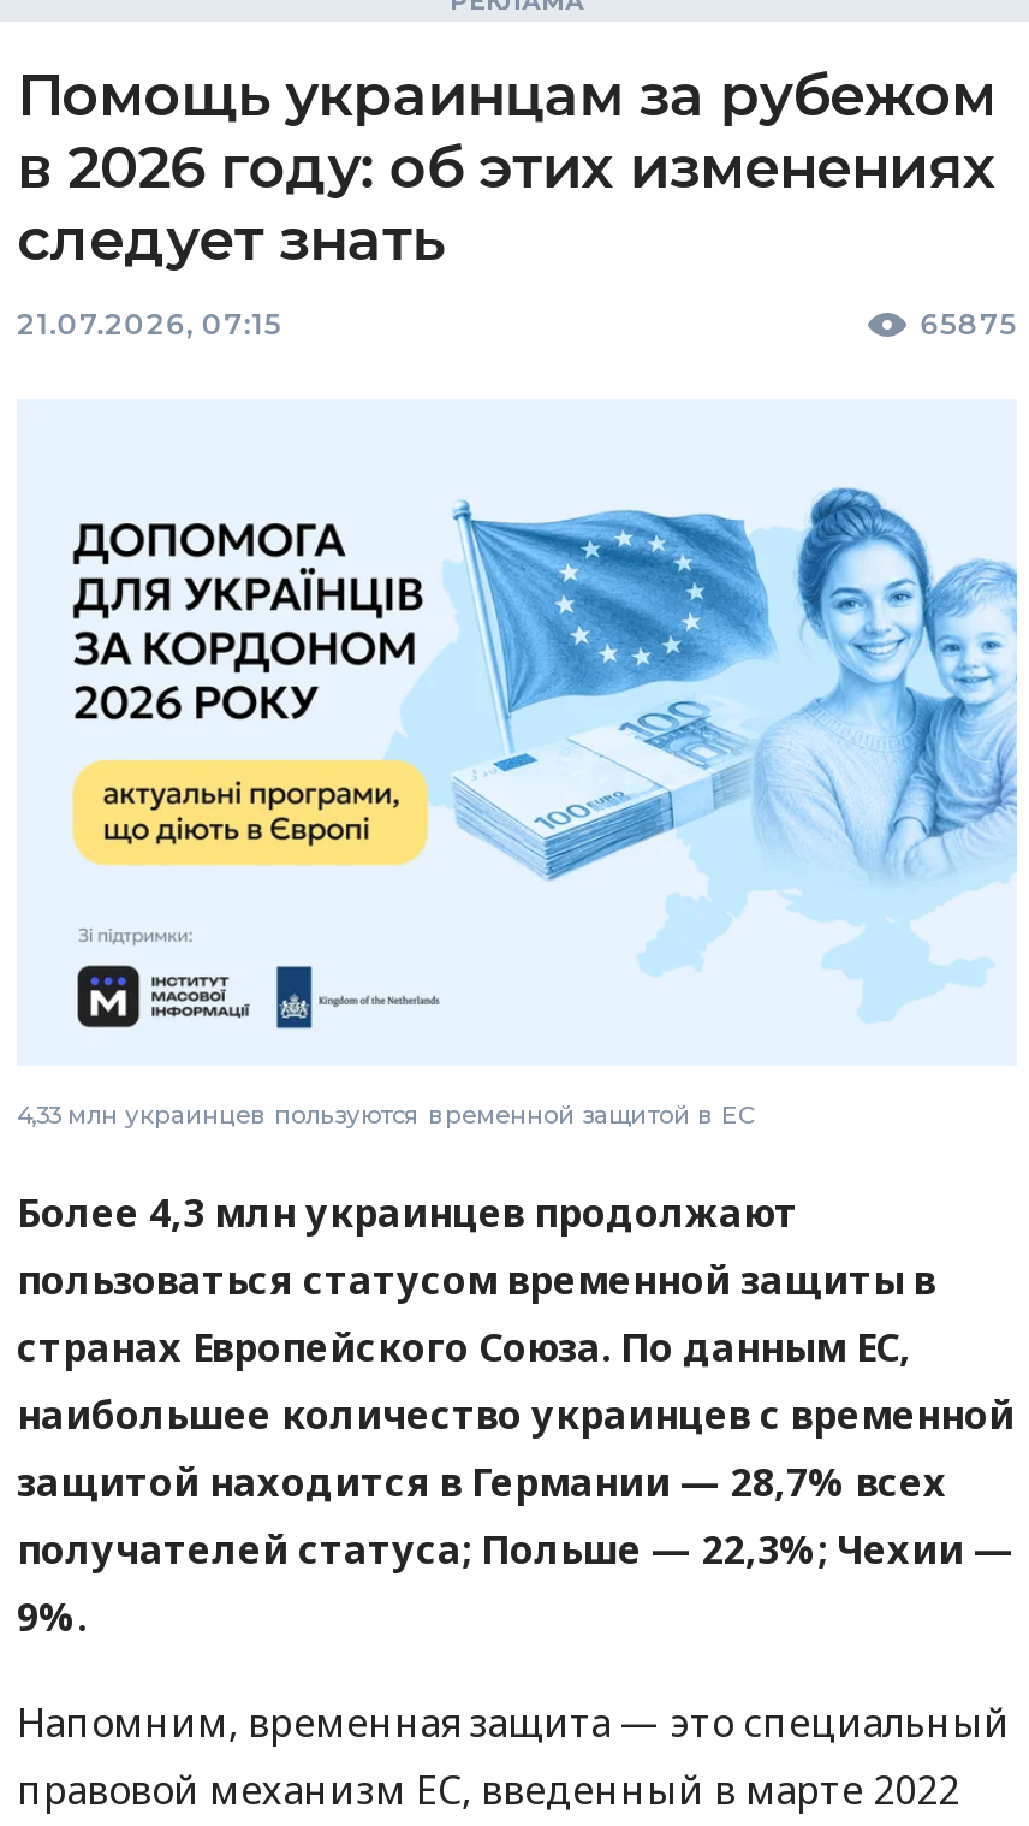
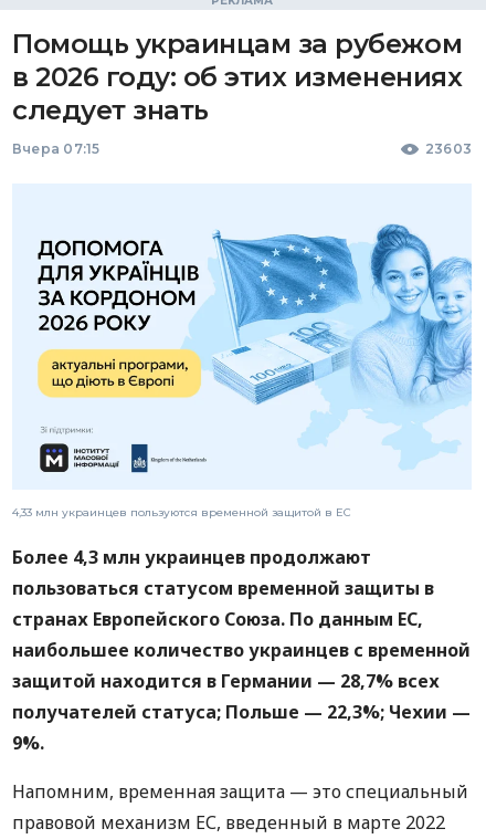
[17,305,1017,341] 21.07.2026, 07:15 | 65875 -> [12,140,472,157] Вчера 07:15 | 23603

